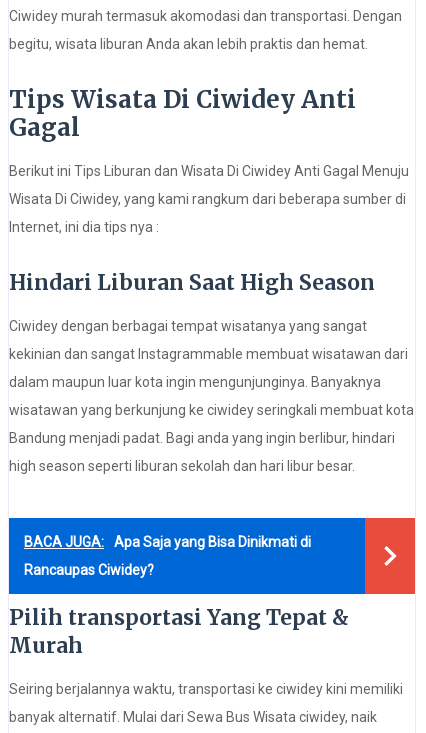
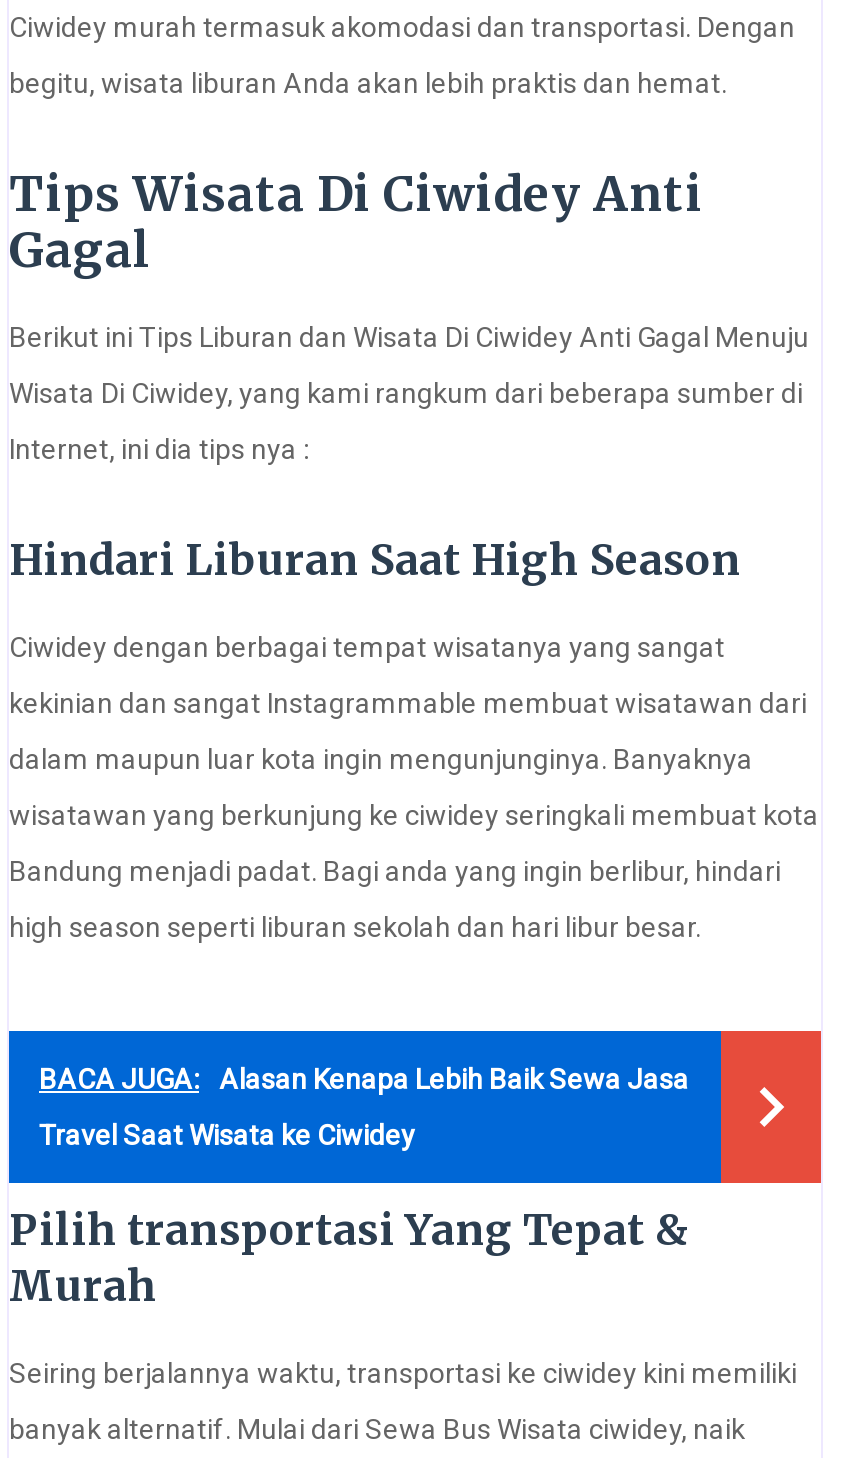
[114,534,311,550] Apa Saja yang Bisa Dinikmati di -> [219,1064,689,1096] Alasan Kenapa Lebih Baik Sewa Jasa
[24,562,154,578] Rancaupas Ciwidey? -> [39,1120,415,1152] Travel Saat Wisata ke Ciwidey

